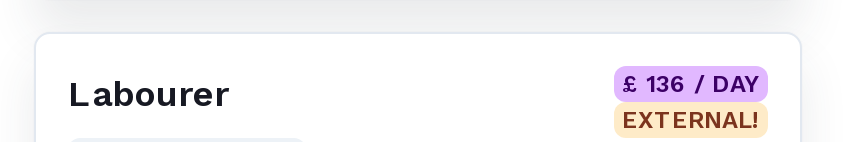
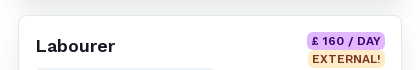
[622,70,760,98] £ 136 / DAY -> [311,34,381,48] £ 160 / DAY

